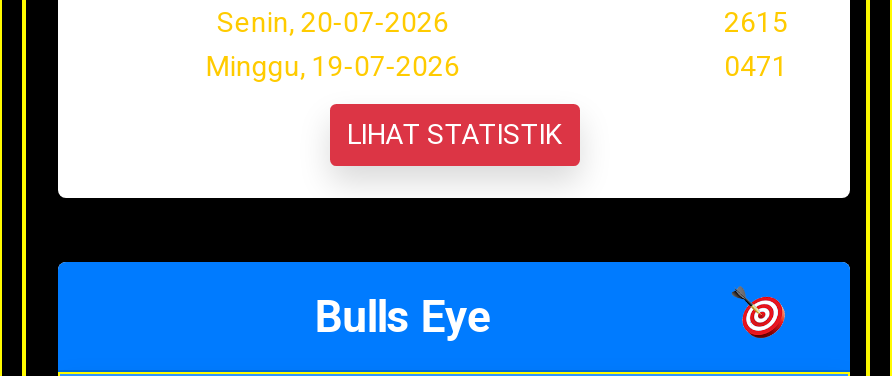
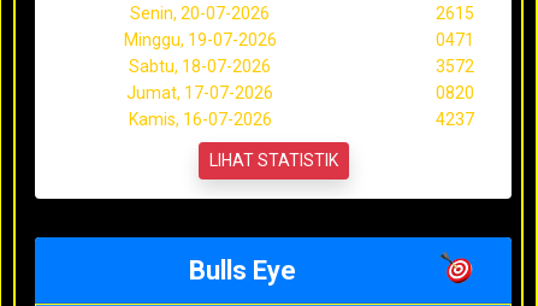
none -> [127,57,474,129] Sabtu, 18-07-2026 | 3572 | Jumat, 17-07-2026 | 0820 | Kamis, 16-07-2026 | 4237

